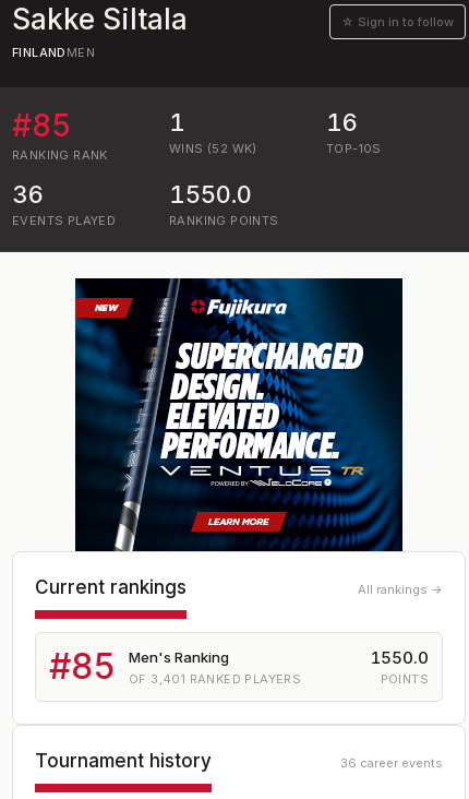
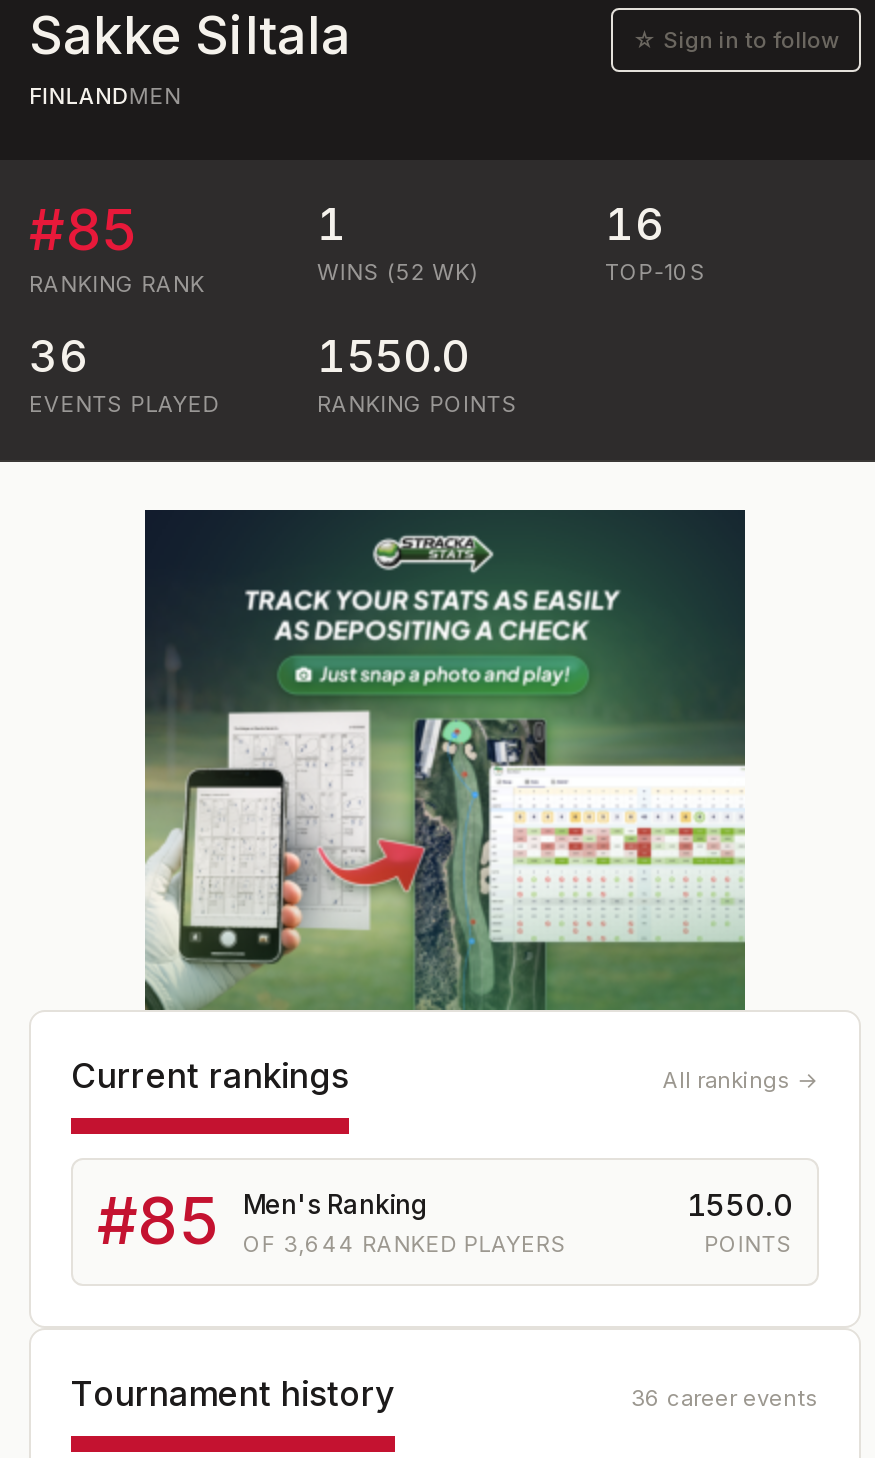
[74,278,404,552] [image] -> [143,510,747,1012] [image]
[129,671,301,686] OF 3,401 RANKED PLAYERS -> [243,1229,567,1257] OF 3,644 RANKED PLAYERS

